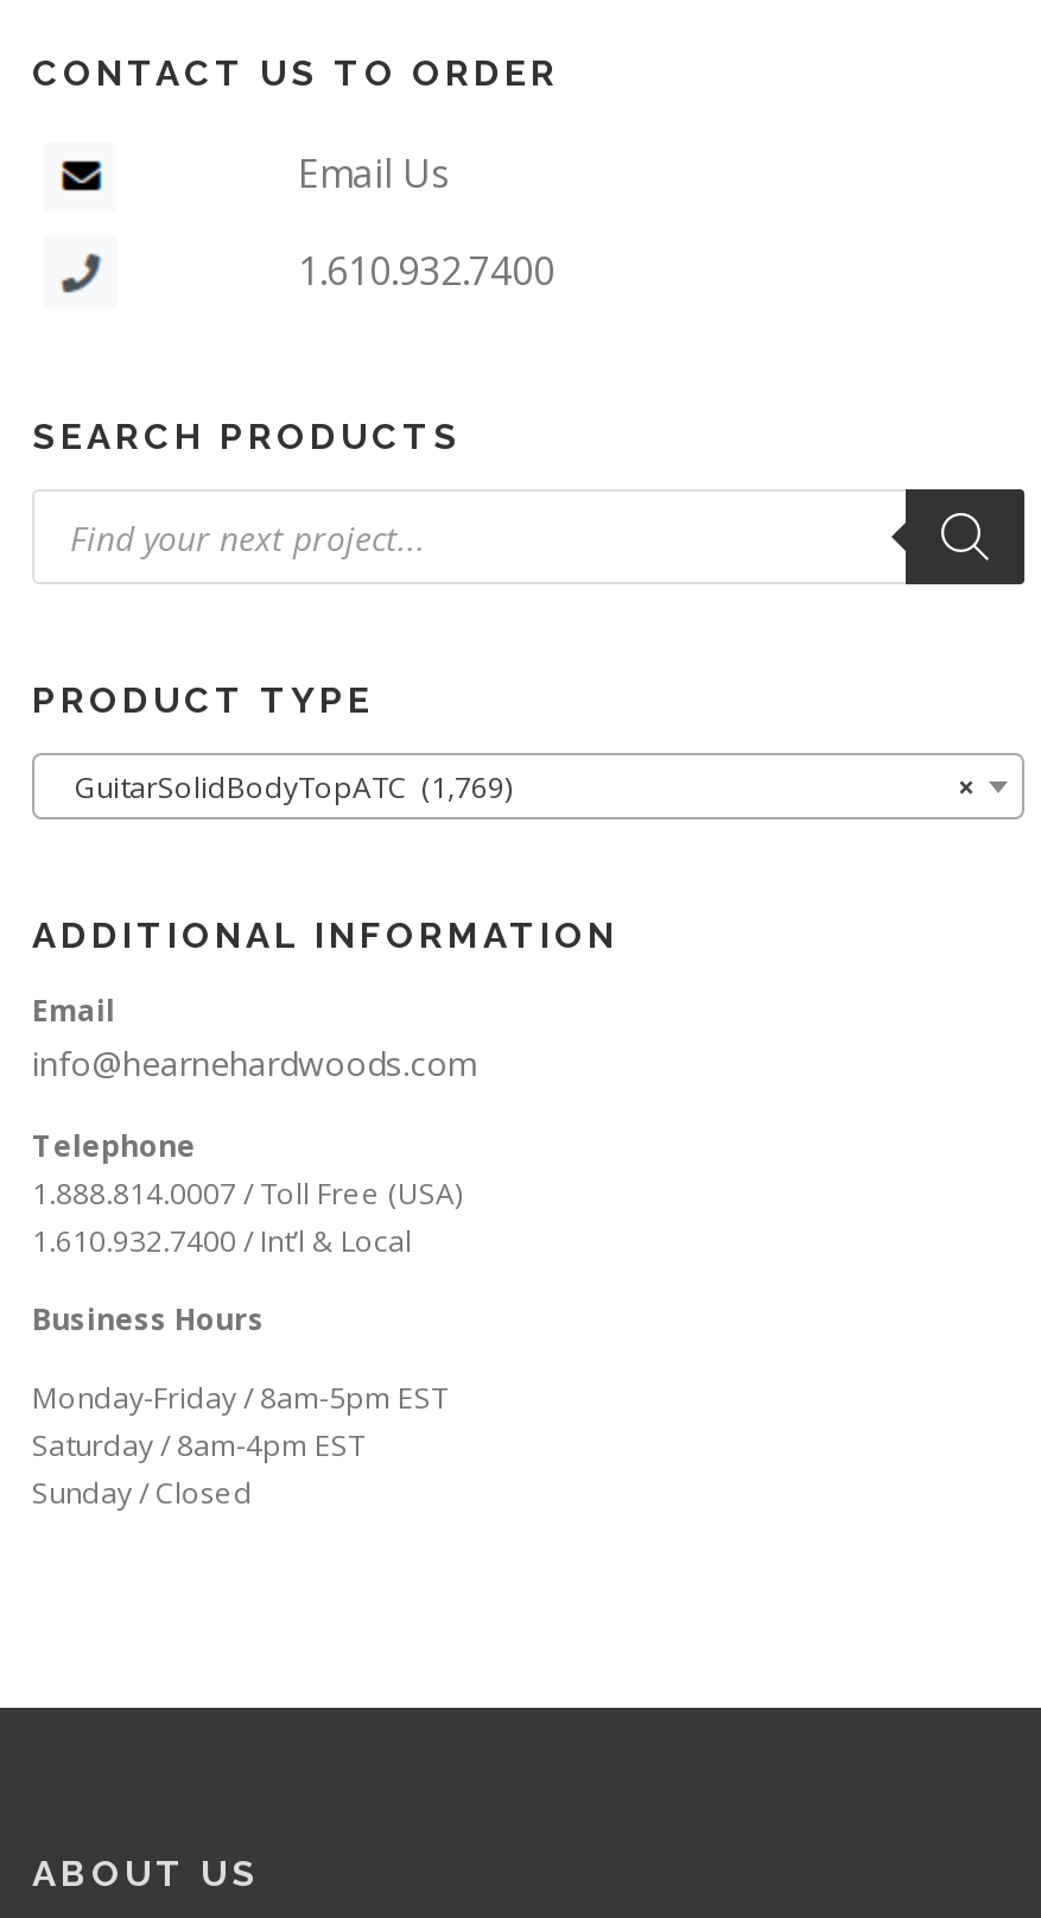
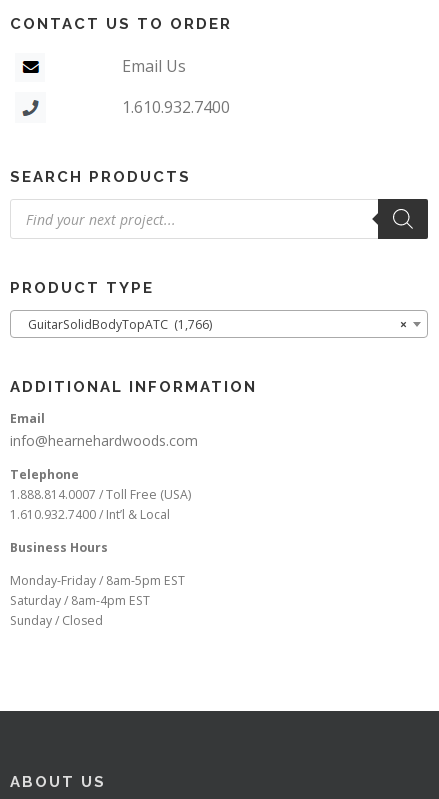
[53,769,512,809] GuitarSolidBodyTopATC (1,769) -> [19,316,212,333] GuitarSolidBodyTopATC (1,766)

